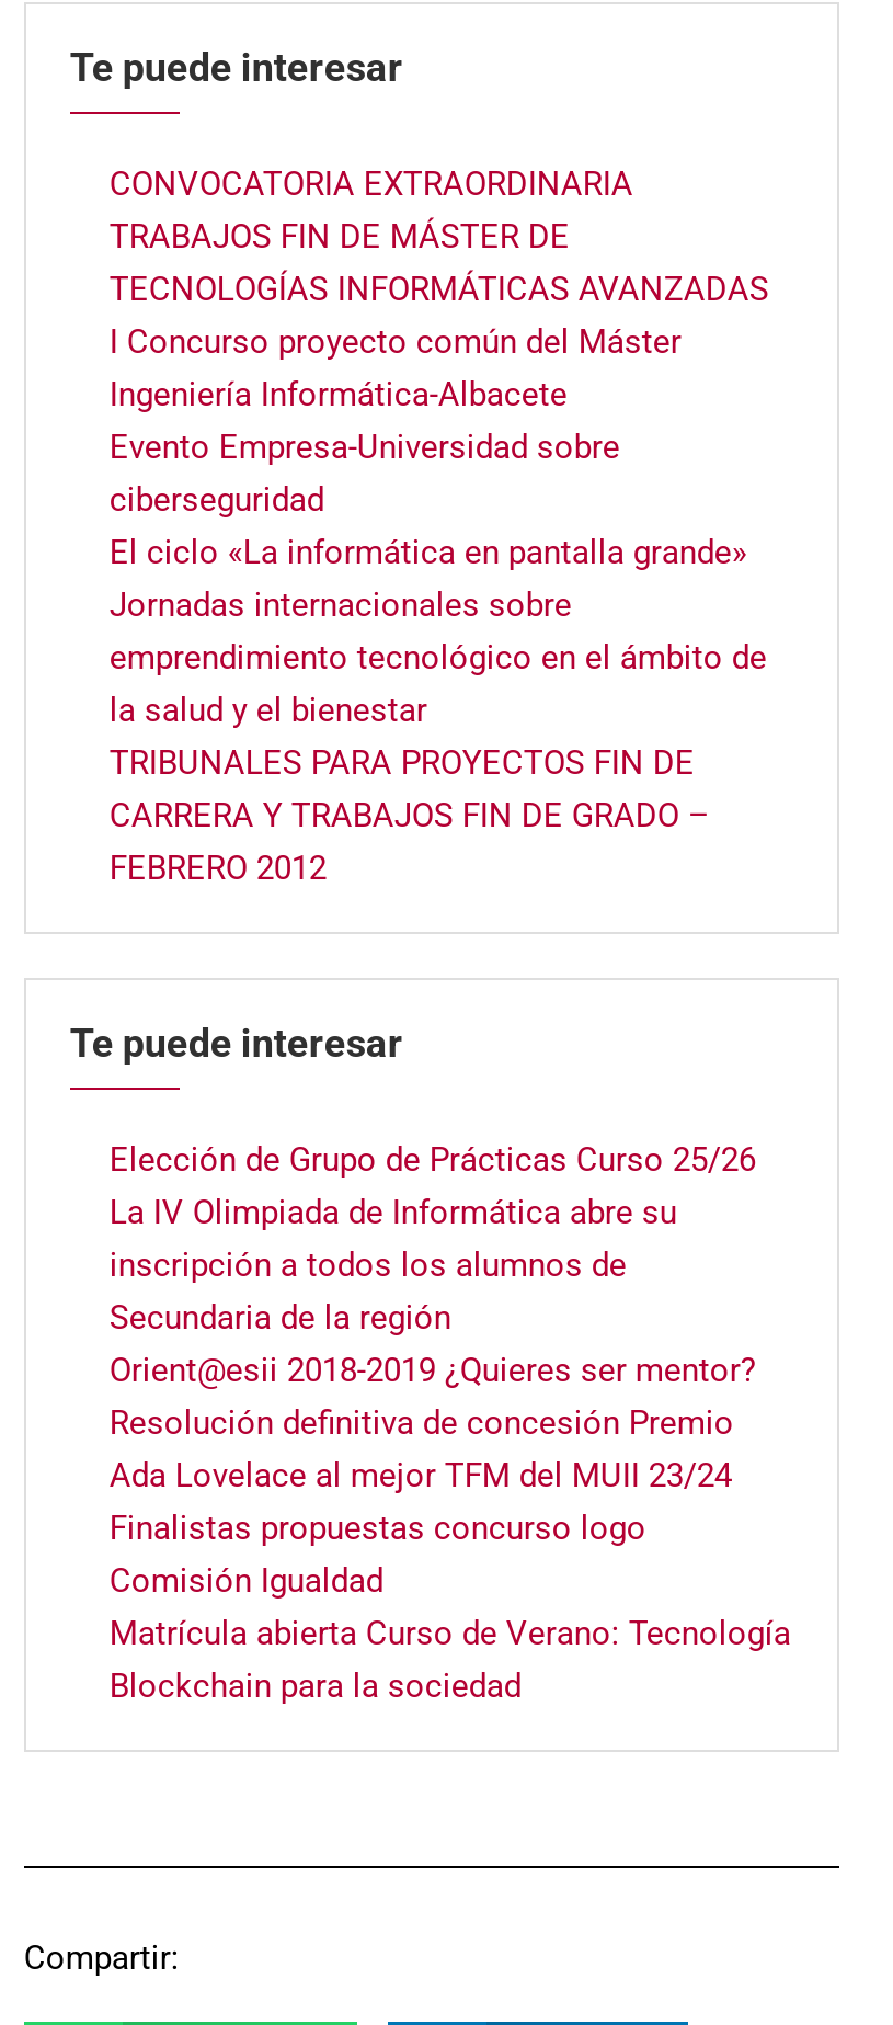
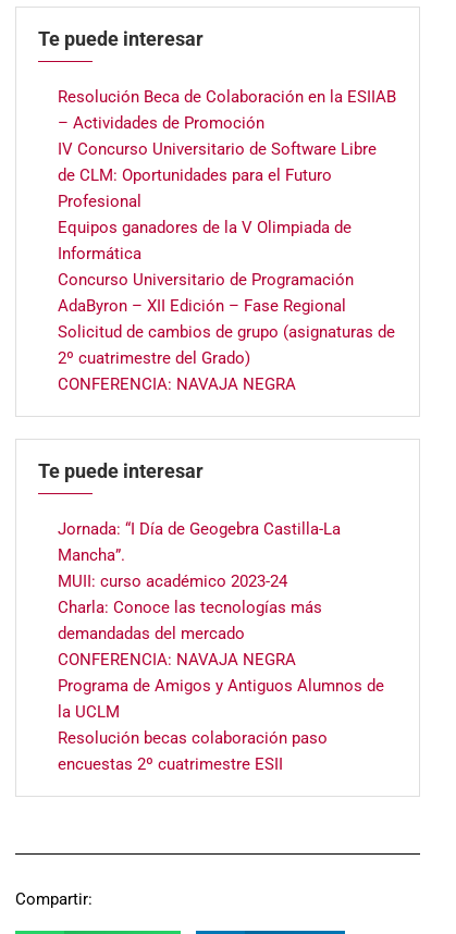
[109,164,769,888] CONVOCATORIA EXTRAORDINARIA | TRABAJOS FIN DE MÁSTER DE | TECNOLOGÍAS INFORMÁTICAS AVANZADAS | I Concurso proyecto común del Máster | Ingeniería Informática-Albacete | Evento Empresa-Universidad sobre | ciberseguridad | El ciclo «La informática en pantalla grande» | Jornadas internacionales sobre | emprendimiento tecnológico en el ámbito de | la salud y el bienestar | TRIBUNALES PARA PROYECTOS FIN DE | CARRERA Y TRABAJOS FIN DE GRADO – | FEBRERO 2012 -> [58,87,396,394] Resolución Beca de Colaboración en la ESIIAB | – Actividades de Promoción | IV Concurso Universitario de Software Libre | de CLM: Oportunidades para el Futuro | Profesional | Equipos ganadores de la V Olimpiada de | Informática | Concurso Universitario de Programación | AdaByron – XII Edición – Fase Regional | Solicitud de cambios de grupo (asignaturas de | 2º cuatrimestre del Grado) | CONFERENCIA: NAVAJA NEGRA
[109,1140,791,1706] Elección de Grupo de Prácticas Curso 25/26 | La IV Olimpiada de Informática abre su | inscripción a todos los alumnos de | Secundaria de la región | Orient@esii 2018-2019 ¿Quieres ser mentor? | Resolución definitiva de concesión Premio | Ada Lovelace al mejor TFM del MUII 23/24 | Finalistas propuestas concurso logo | Comisión Igualdad | Matrícula abierta Curso de Verano: Tecnología | Blockchain para la sociedad -> [58,519,384,774] Jornada: “I Día de Geogebra Castilla-La | Mancha”. | MUII: curso académico 2023-24 | Charla: Conoce las tecnologías más | demandadas del mercado | CONFERENCIA: NAVAJA NEGRA | Programa de Amigos y Antiguos Alumnos de | la UCLM | Resolución becas colaboración paso | encuestas 2º cuatrimestre ESII

